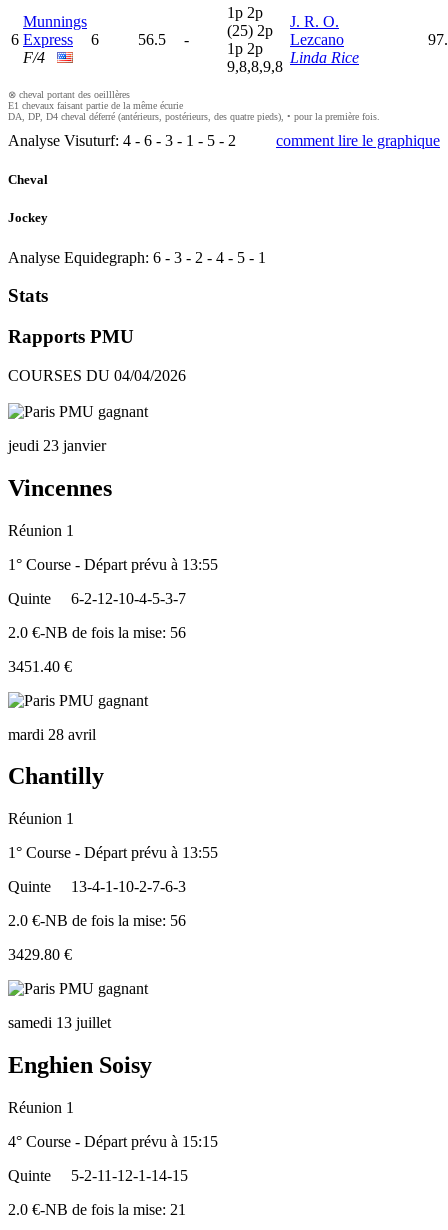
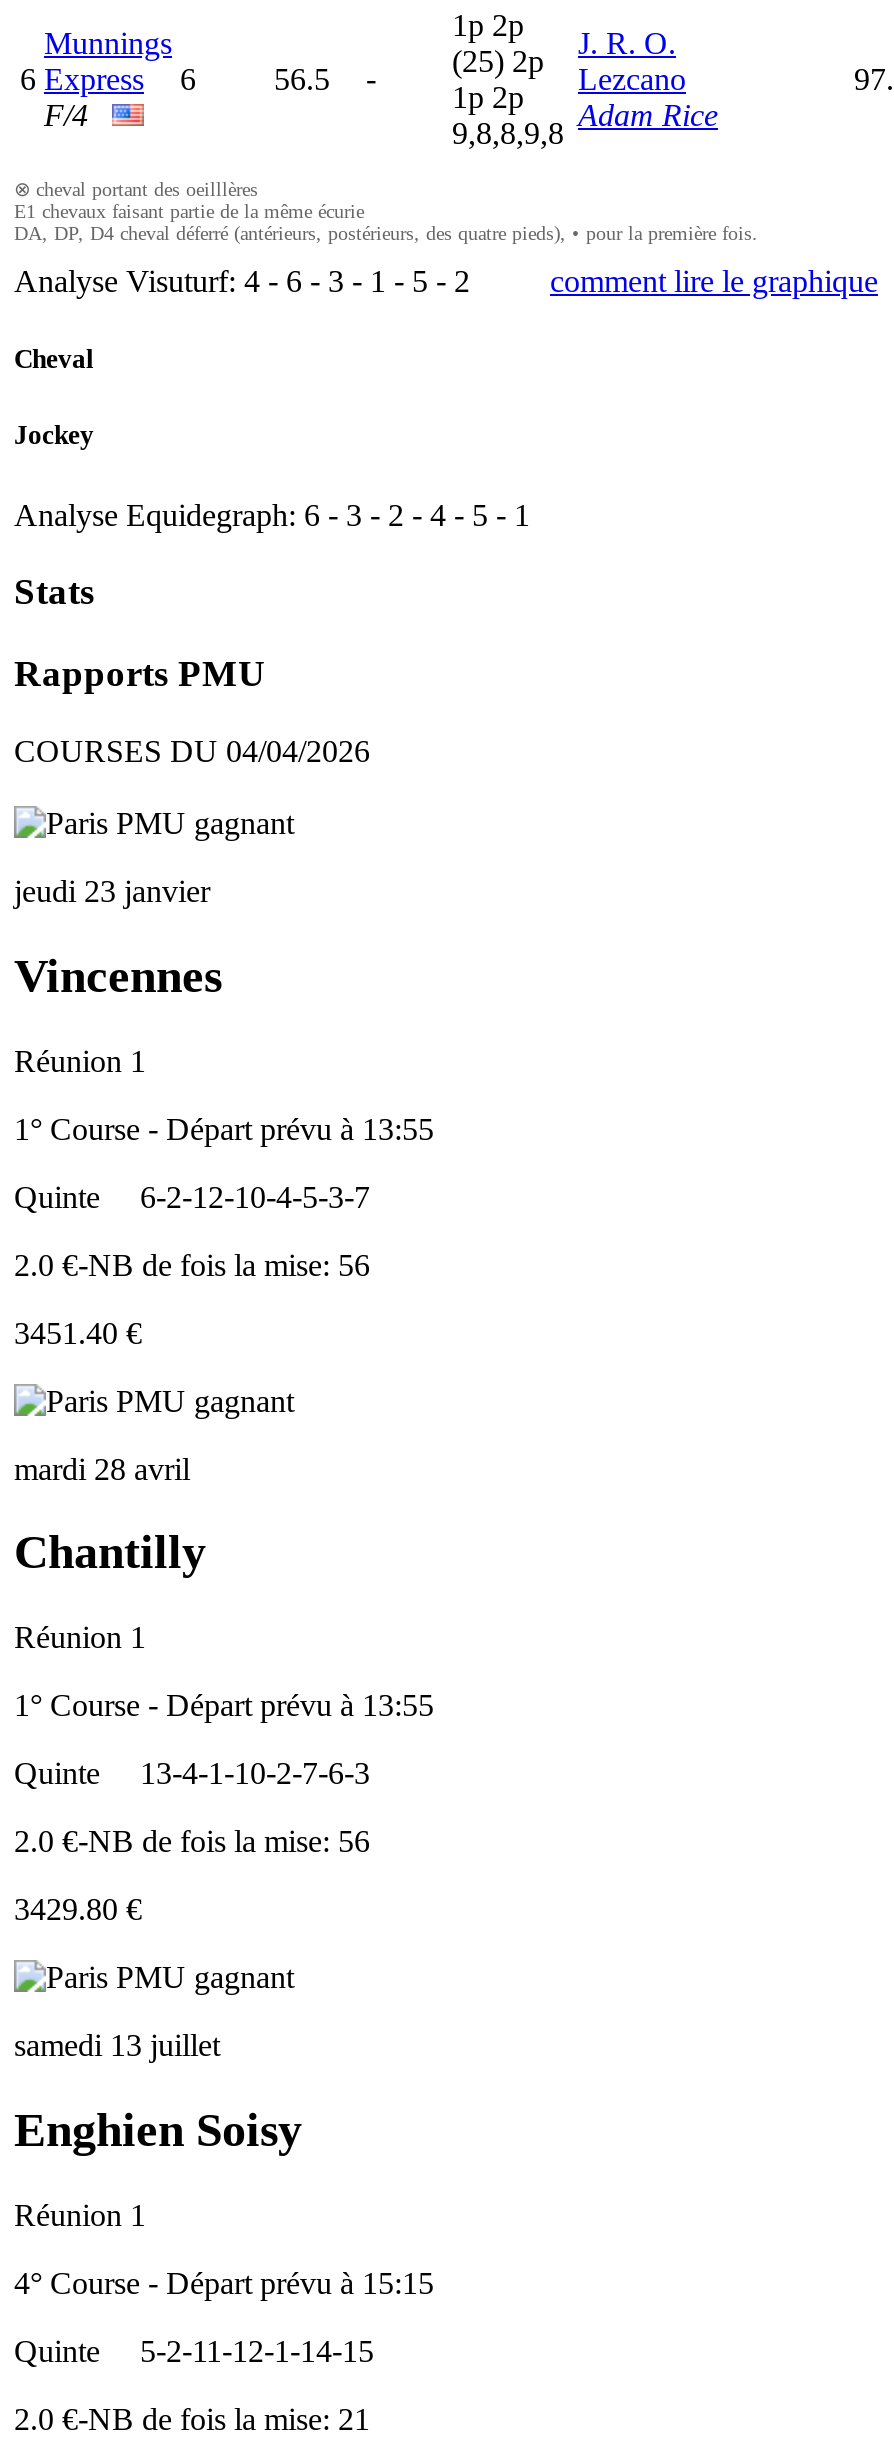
[290,49,359,66] Linda Rice -> [578,98,718,132] Adam Rice

